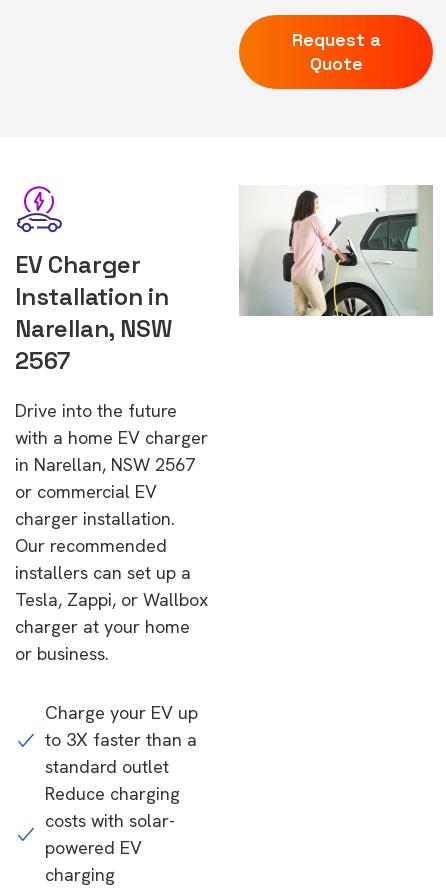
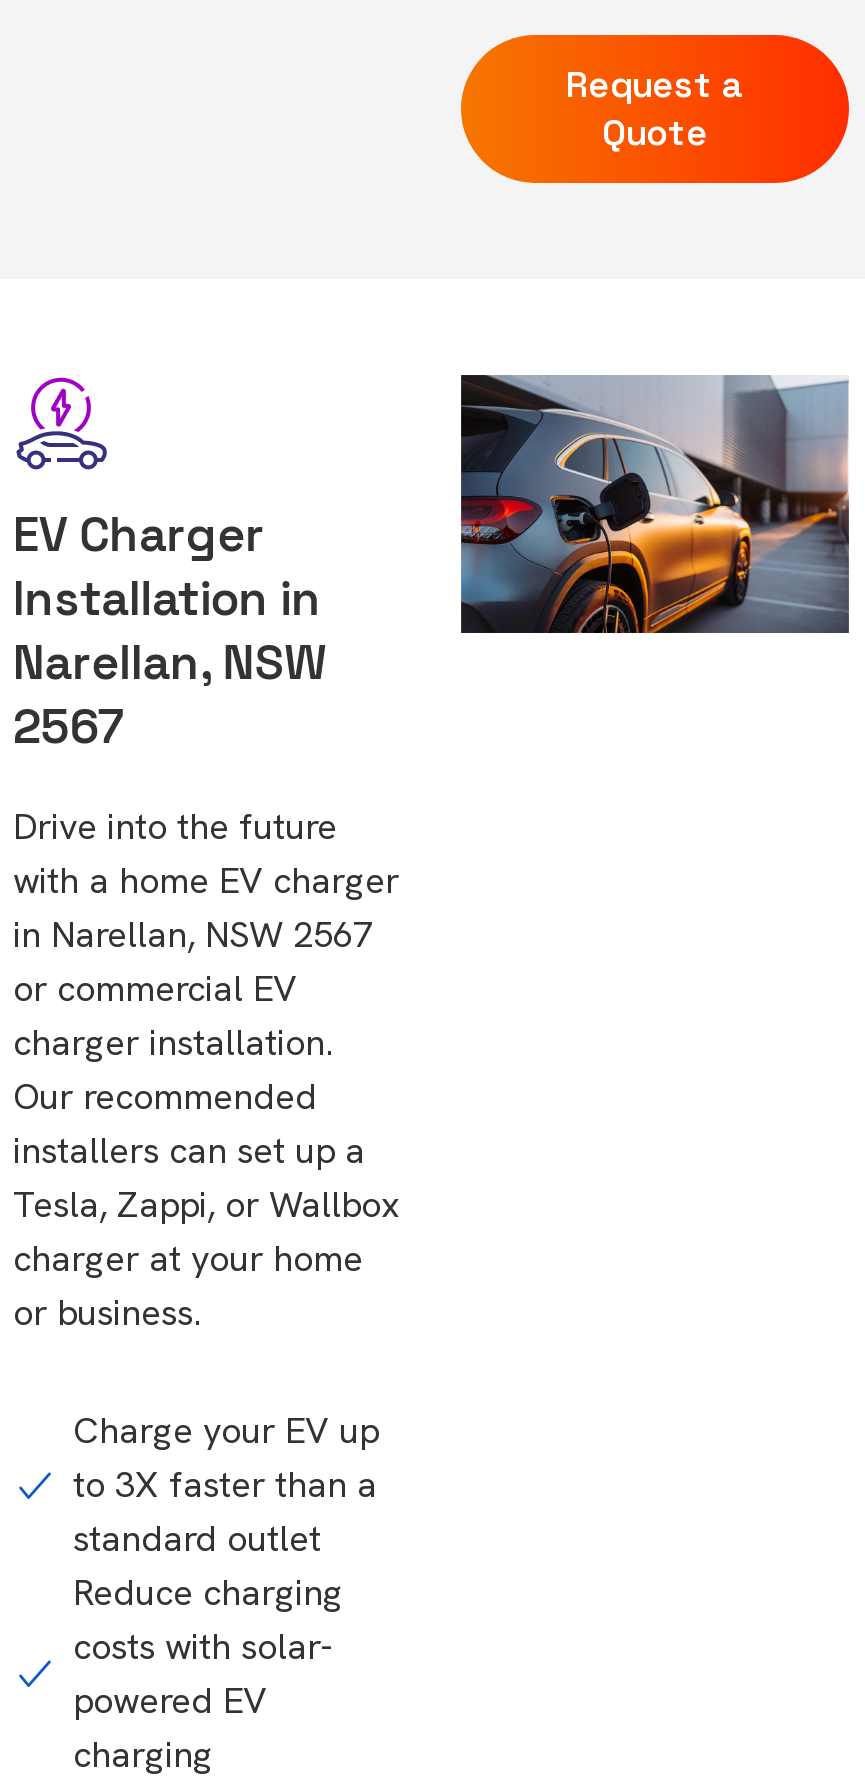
[239,185,433,317] [image] -> [459,373,849,637] [image]

